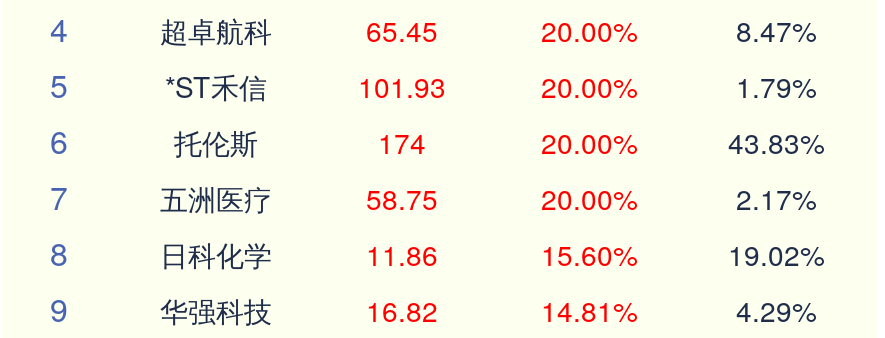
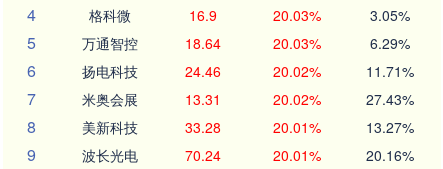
[160,10,816,50] 超卓航科 | 65.45 | 20.00% | 8.47% -> [89,5,410,25] 格科微 | 16.9 | 20.03% | 3.05%
[165,66,816,106] *ST禾信 | 101.93 | 20.00% | 1.79% -> [82,33,410,53] 万通智控 | 18.64 | 20.03% | 6.29%
[174,122,824,162] 托伦斯 | 174 | 20.00% | 43.83% -> [82,61,414,81] 扬电科技 | 24.46 | 20.02% | 11.71%
[160,178,816,218] 五洲医疗 | 58.75 | 20.00% | 2.17% -> [82,89,414,109] 米奥会展 | 13.31 | 20.02% | 27.43%
[160,234,824,274] 日科化学 | 11.86 | 15.60% | 19.02% -> [82,117,414,137] 美新科技 | 33.28 | 20.01% | 13.27%
[160,290,816,330] 华强科技 | 16.82 | 14.81% | 4.29% -> [82,145,414,165] 波长光电 | 70.24 | 20.01% | 20.16%

